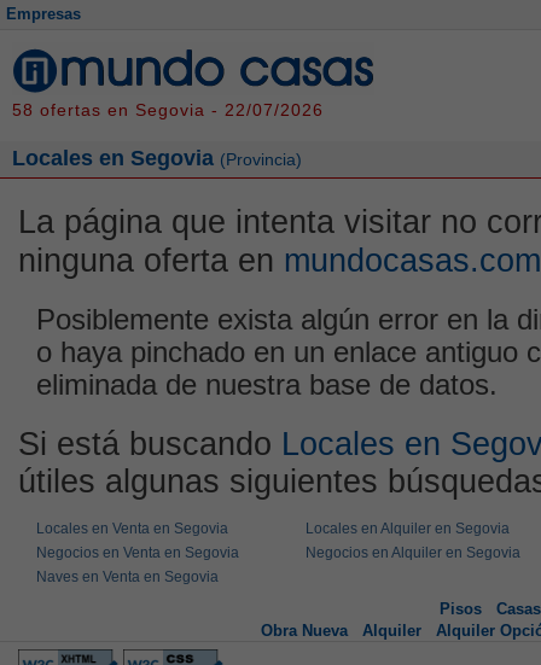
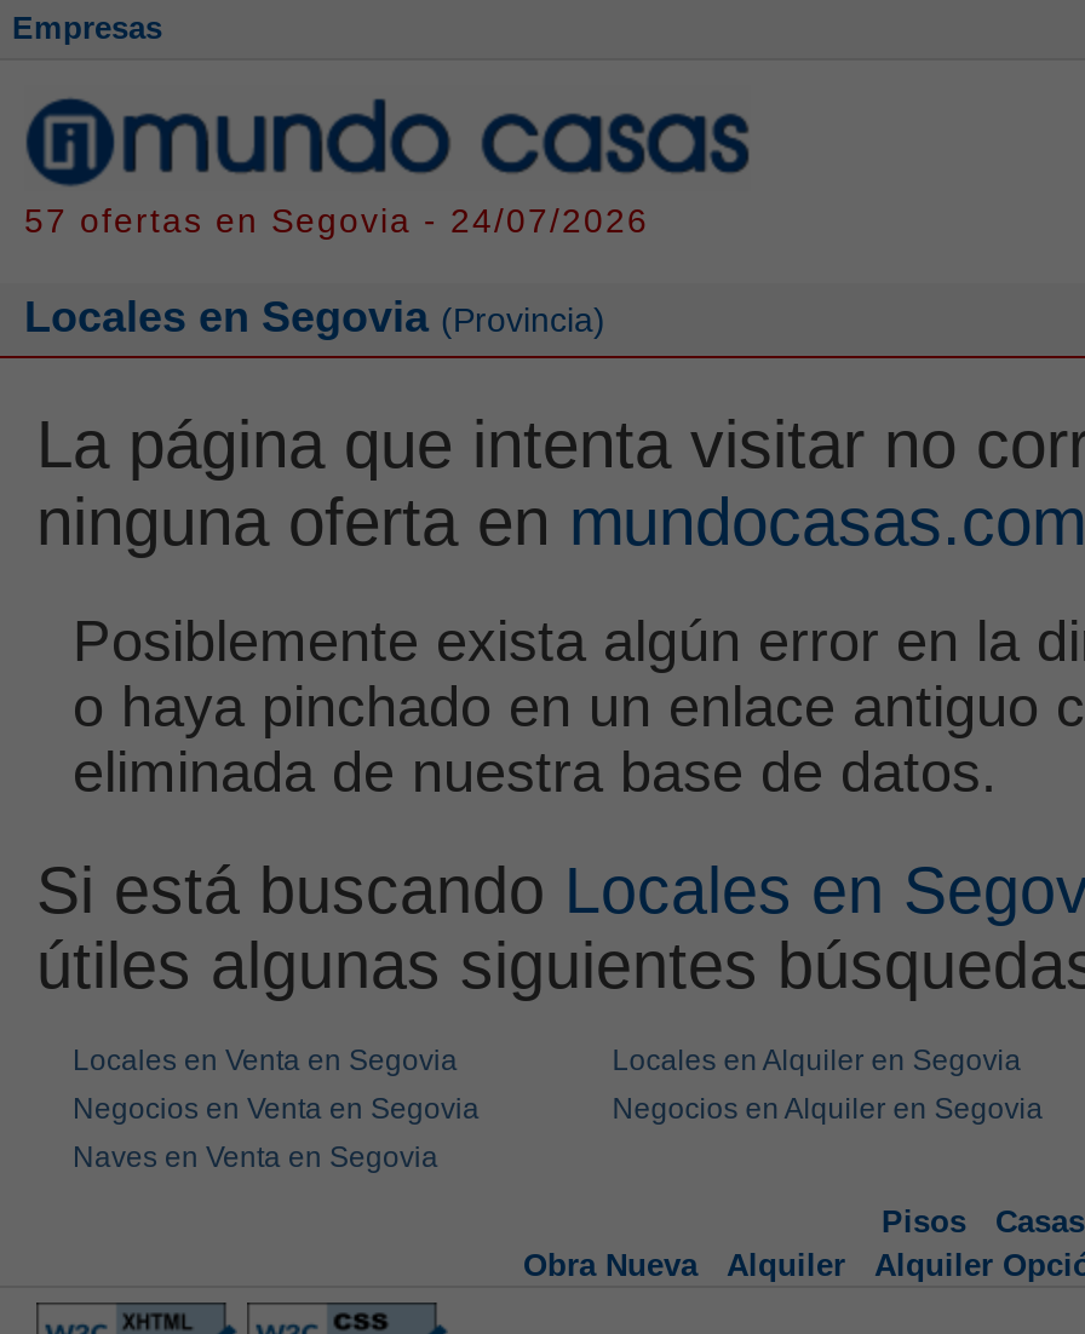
[12,100,324,119] 58 ofertas en Segovia - 22/07/2026 -> [24,201,649,240] 57 ofertas en Segovia - 24/07/2026

